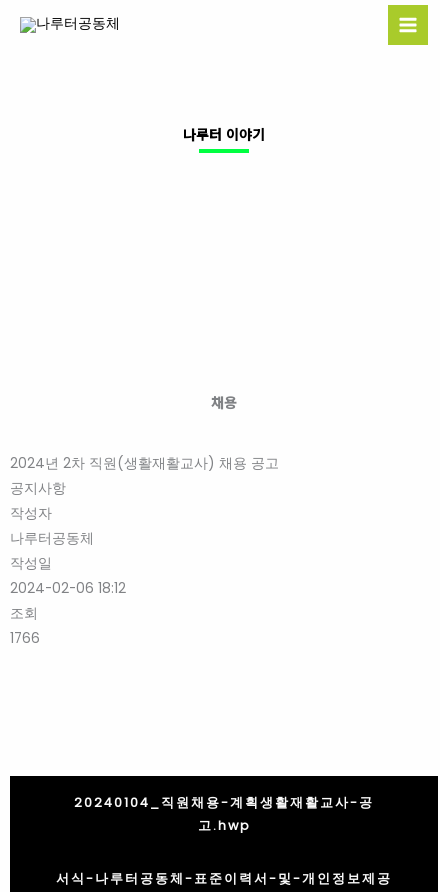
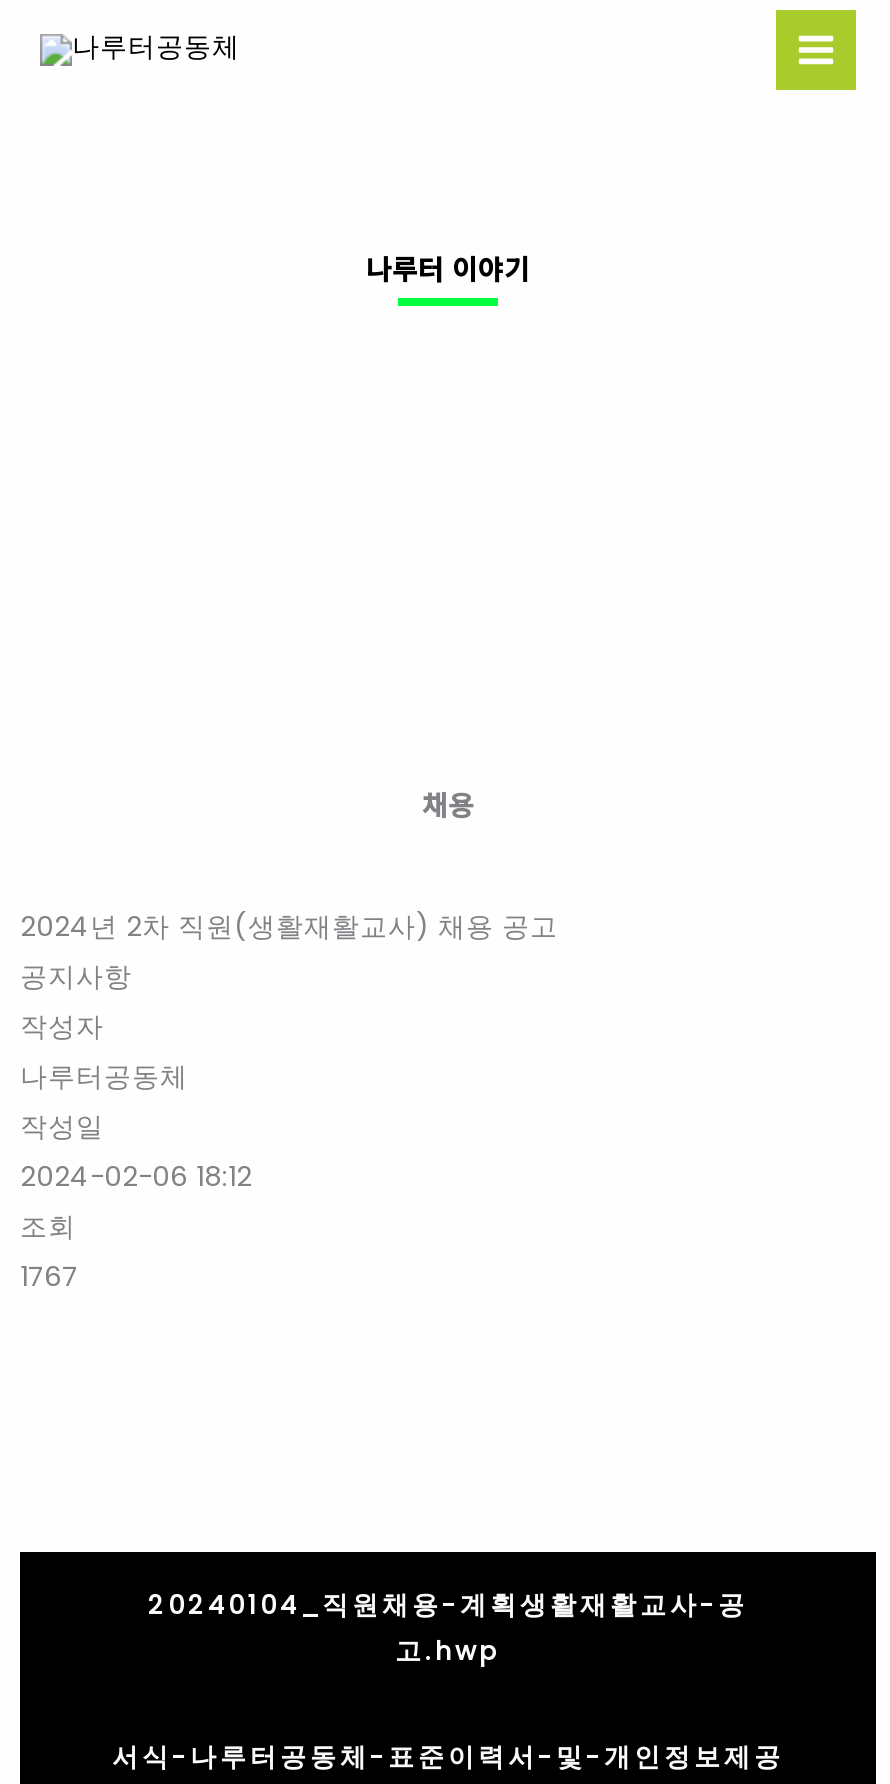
[10,629,40,648] 1766 -> [20,1258,78,1296] 1767

